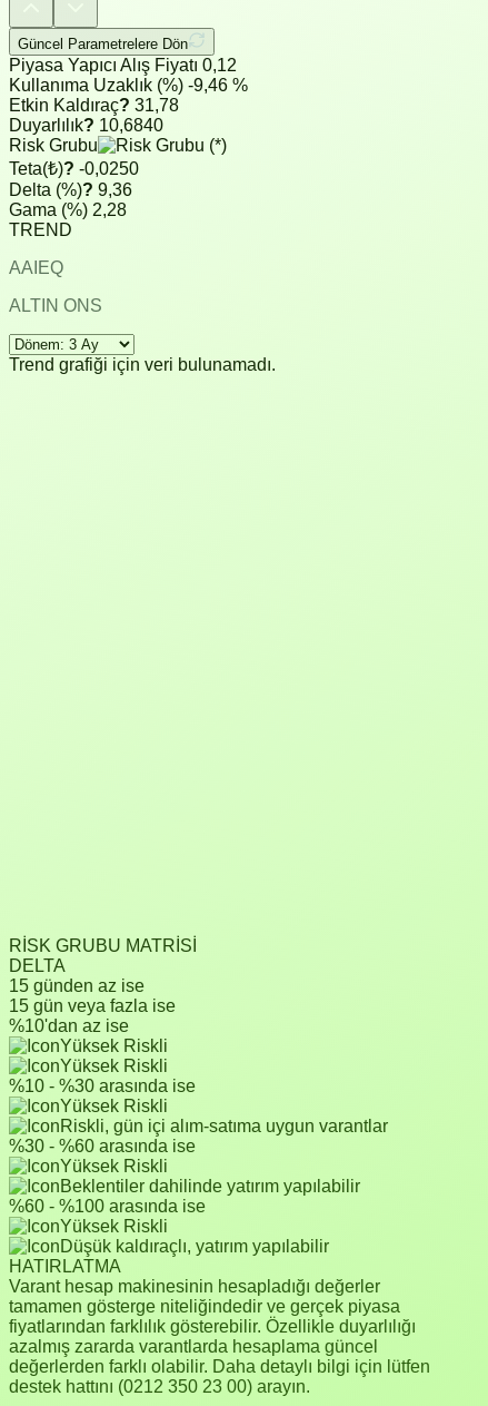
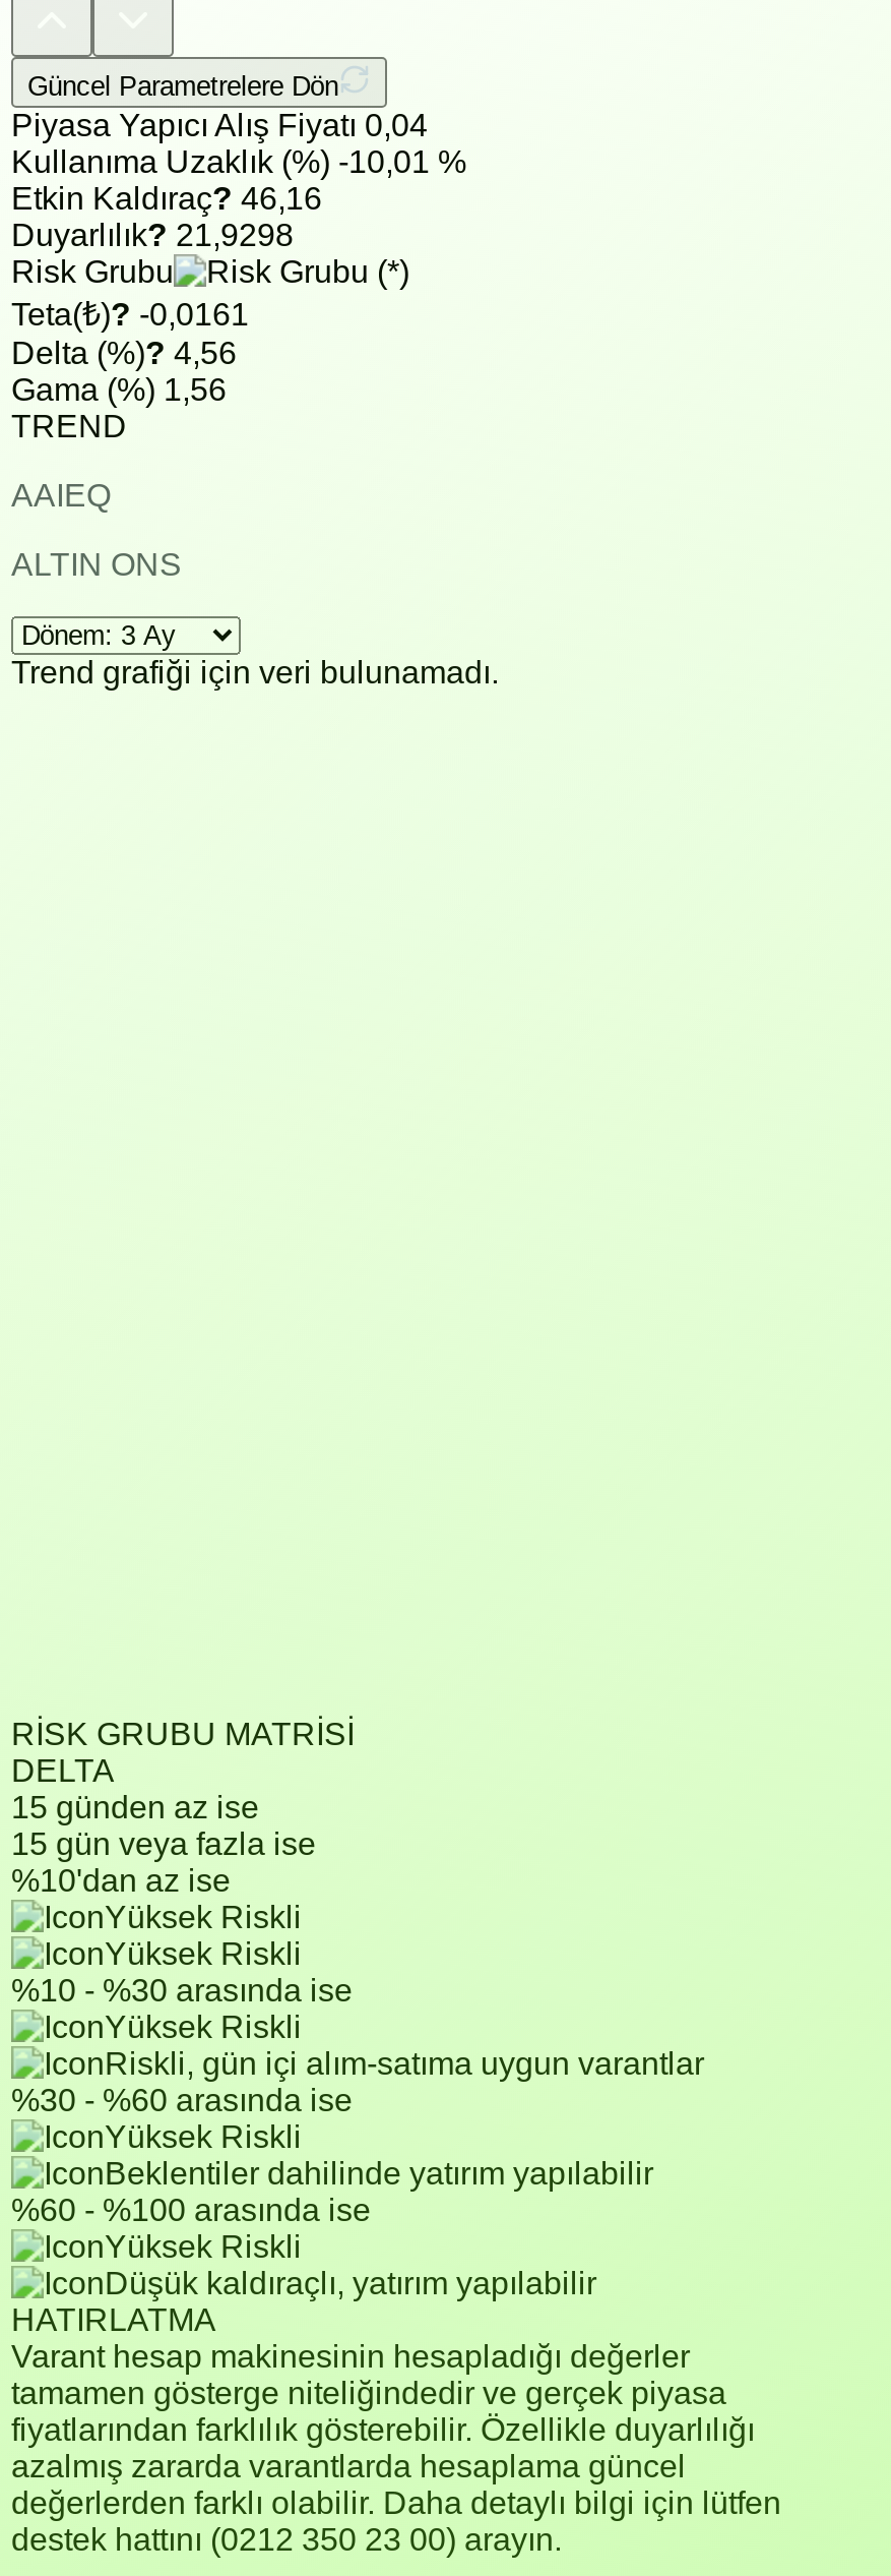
[9,56,237,75] Piyasa Yapıcı Alış Fiyatı 0,12 -> [11,108,428,143] Piyasa Yapıcı Alış Fiyatı 0,04
[9,76,248,95] Kullanıma Uzaklık (%) -9,46 % -> [11,145,466,180] Kullanıma Uzaklık (%) -10,01 %
[9,96,179,115] Etkin Kaldıraç? 31,78 -> [11,182,322,216] Etkin Kaldıraç? 46,16
[9,116,163,135] Duyarlılık? 10,6840 -> [11,218,294,253] Duyarlılık? 21,9298
[9,160,139,178] Teta(₺)? -0,0250 -> [11,298,249,332] Teta(₺)? -0,0161
[9,181,132,200] Delta (%)? 9,36 -> [11,336,237,371] Delta (%)? 4,56
[9,201,127,220] Gama (%) 2,28 -> [11,373,227,407] Gama (%) 1,56

